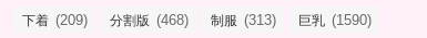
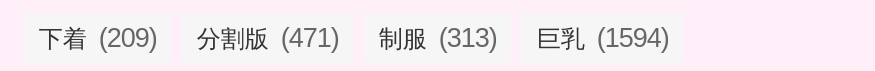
[110,12,188,28] 分割版 (468) -> [197,22,339,52] 分割版 (471)
[298,12,371,28] 巨乳 (1590) -> [537,22,669,52] 巨乳 (1594)

